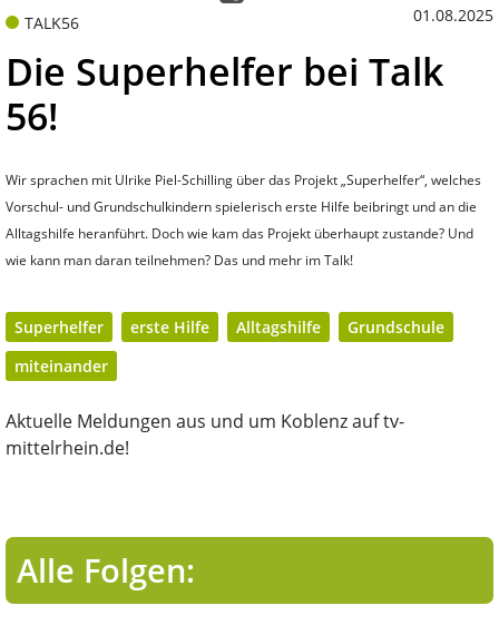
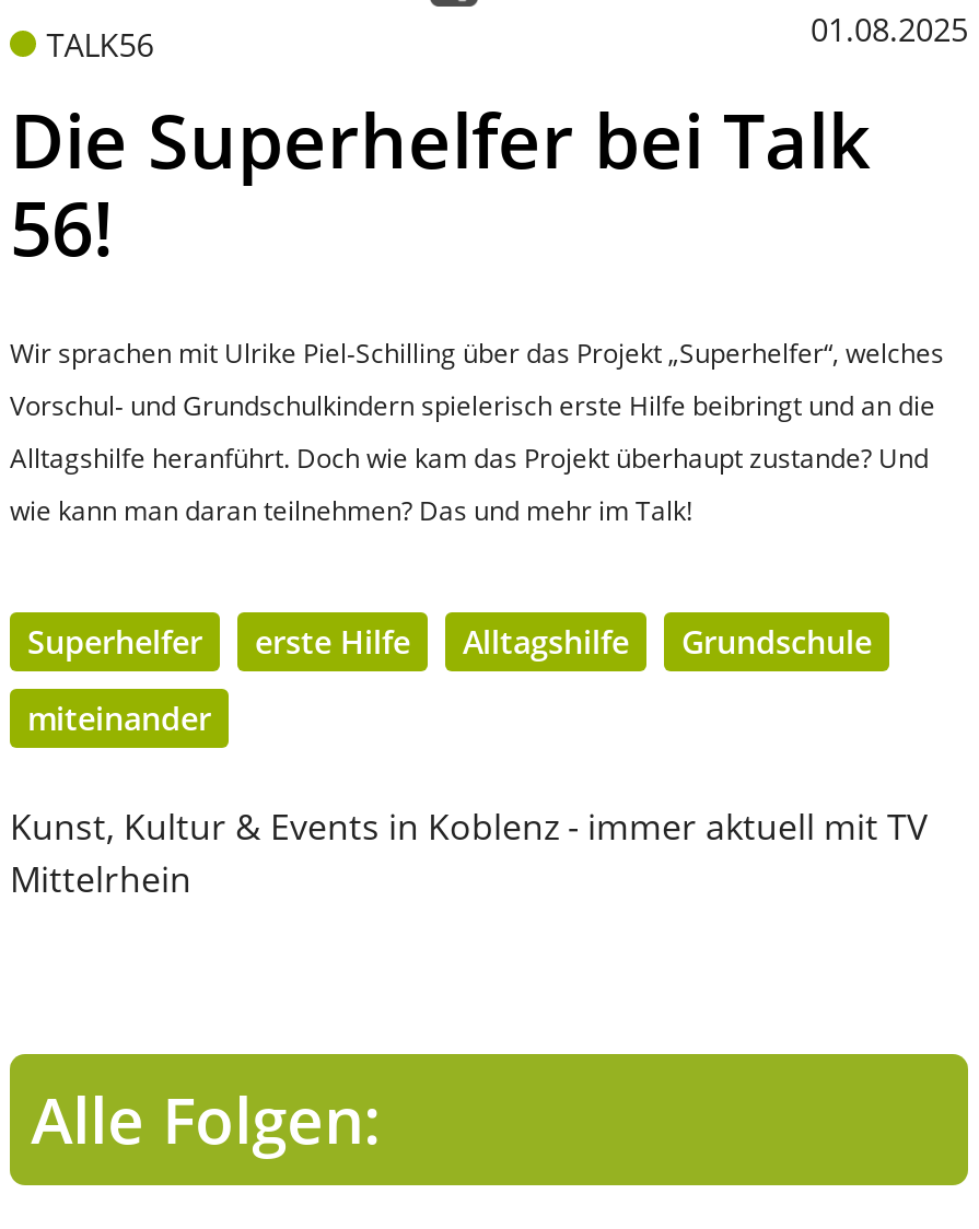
[6,409,404,460] Aktuelle Meldungen aus und um Koblenz auf tv- | mittelrhein.de! -> [10,803,929,904] Kunst, Kultur & Events in Koblenz - immer aktuell mit TV | Mittelrhein

